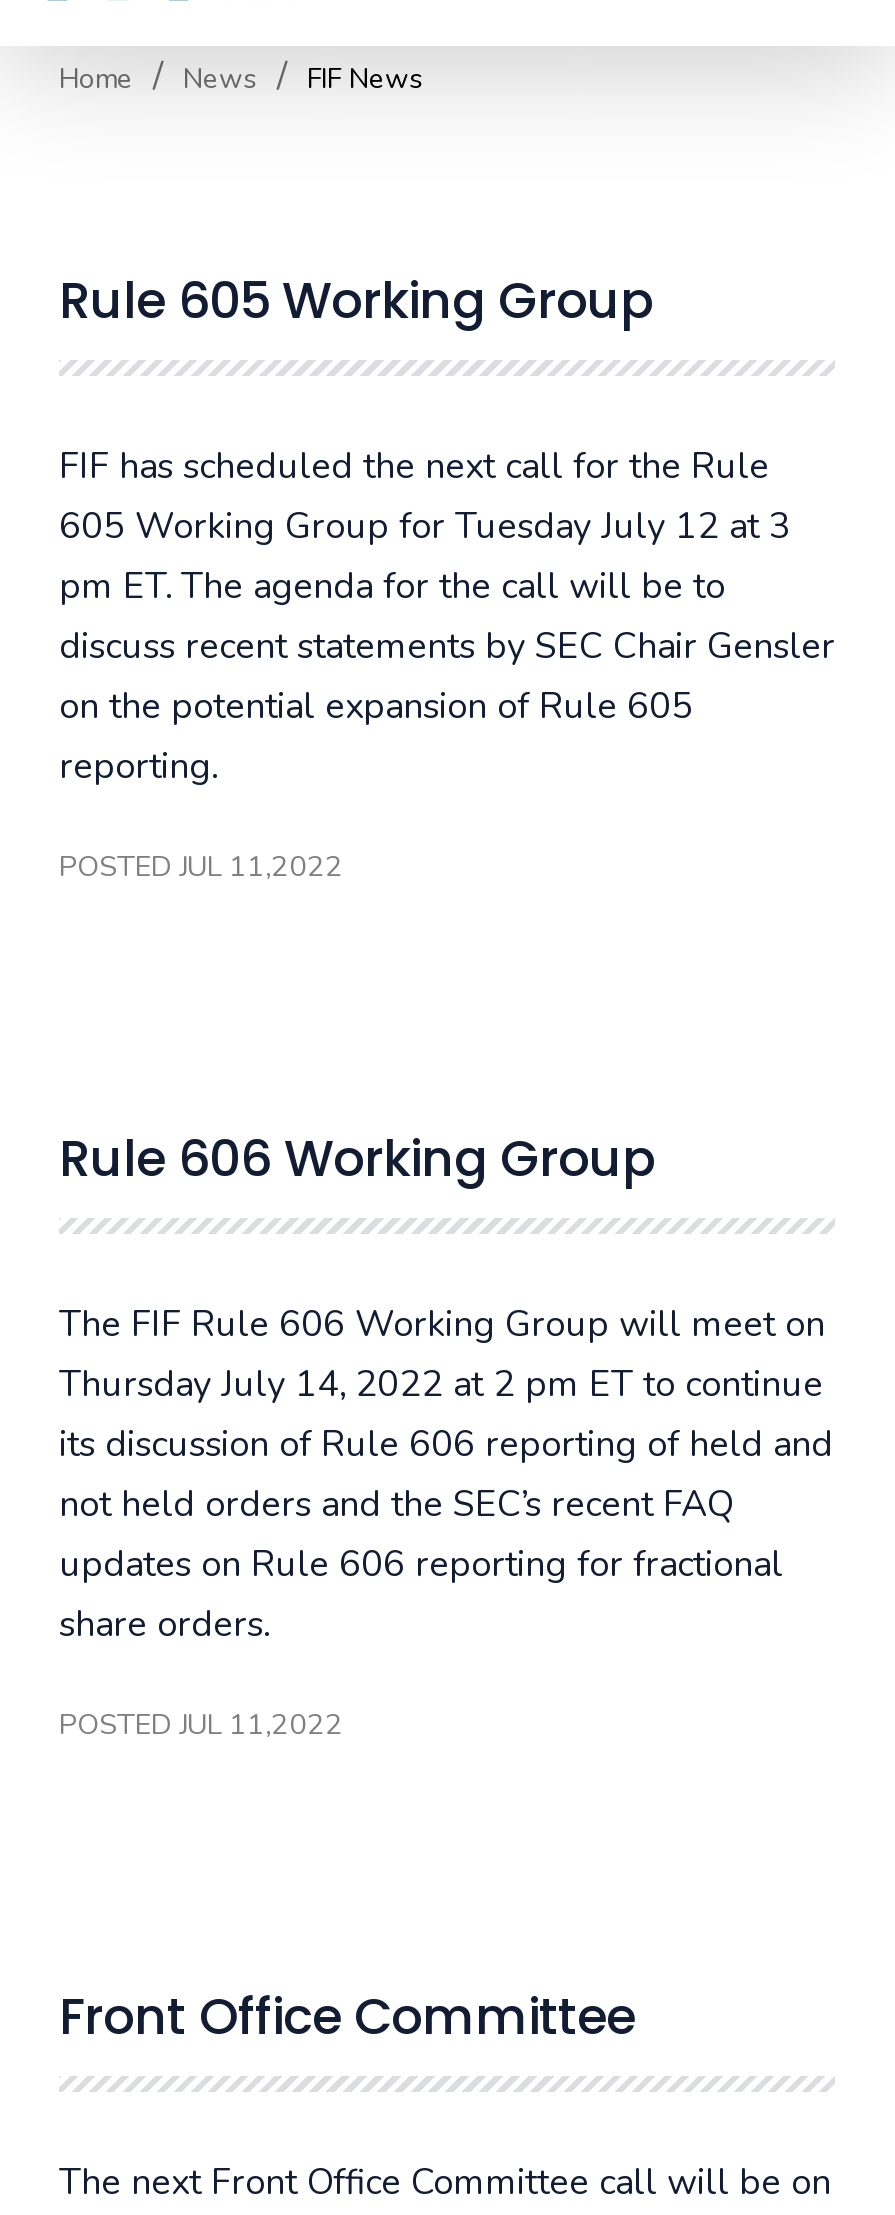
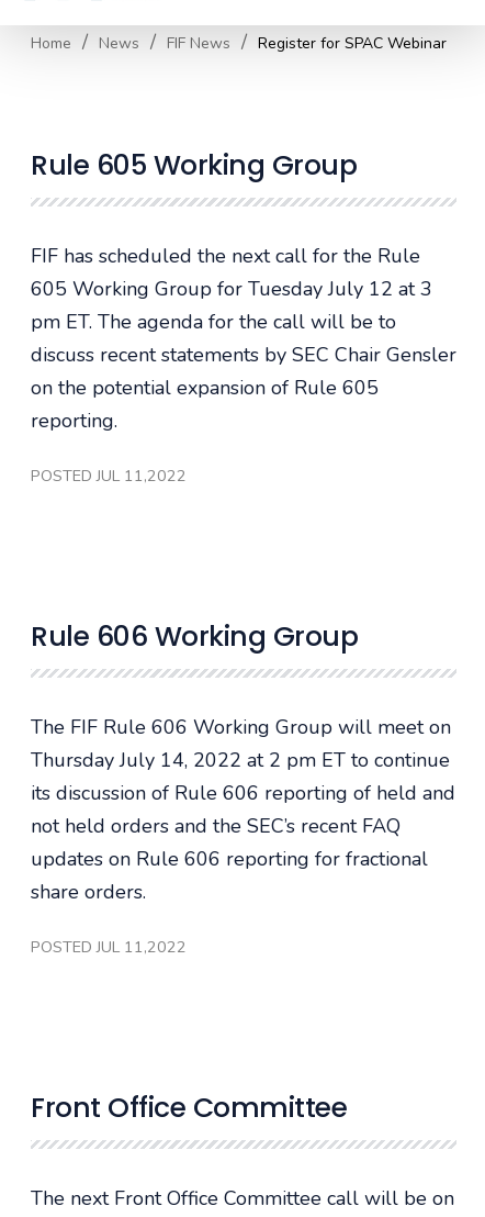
none -> [258,33,447,54] Register for SPAC Webinar

